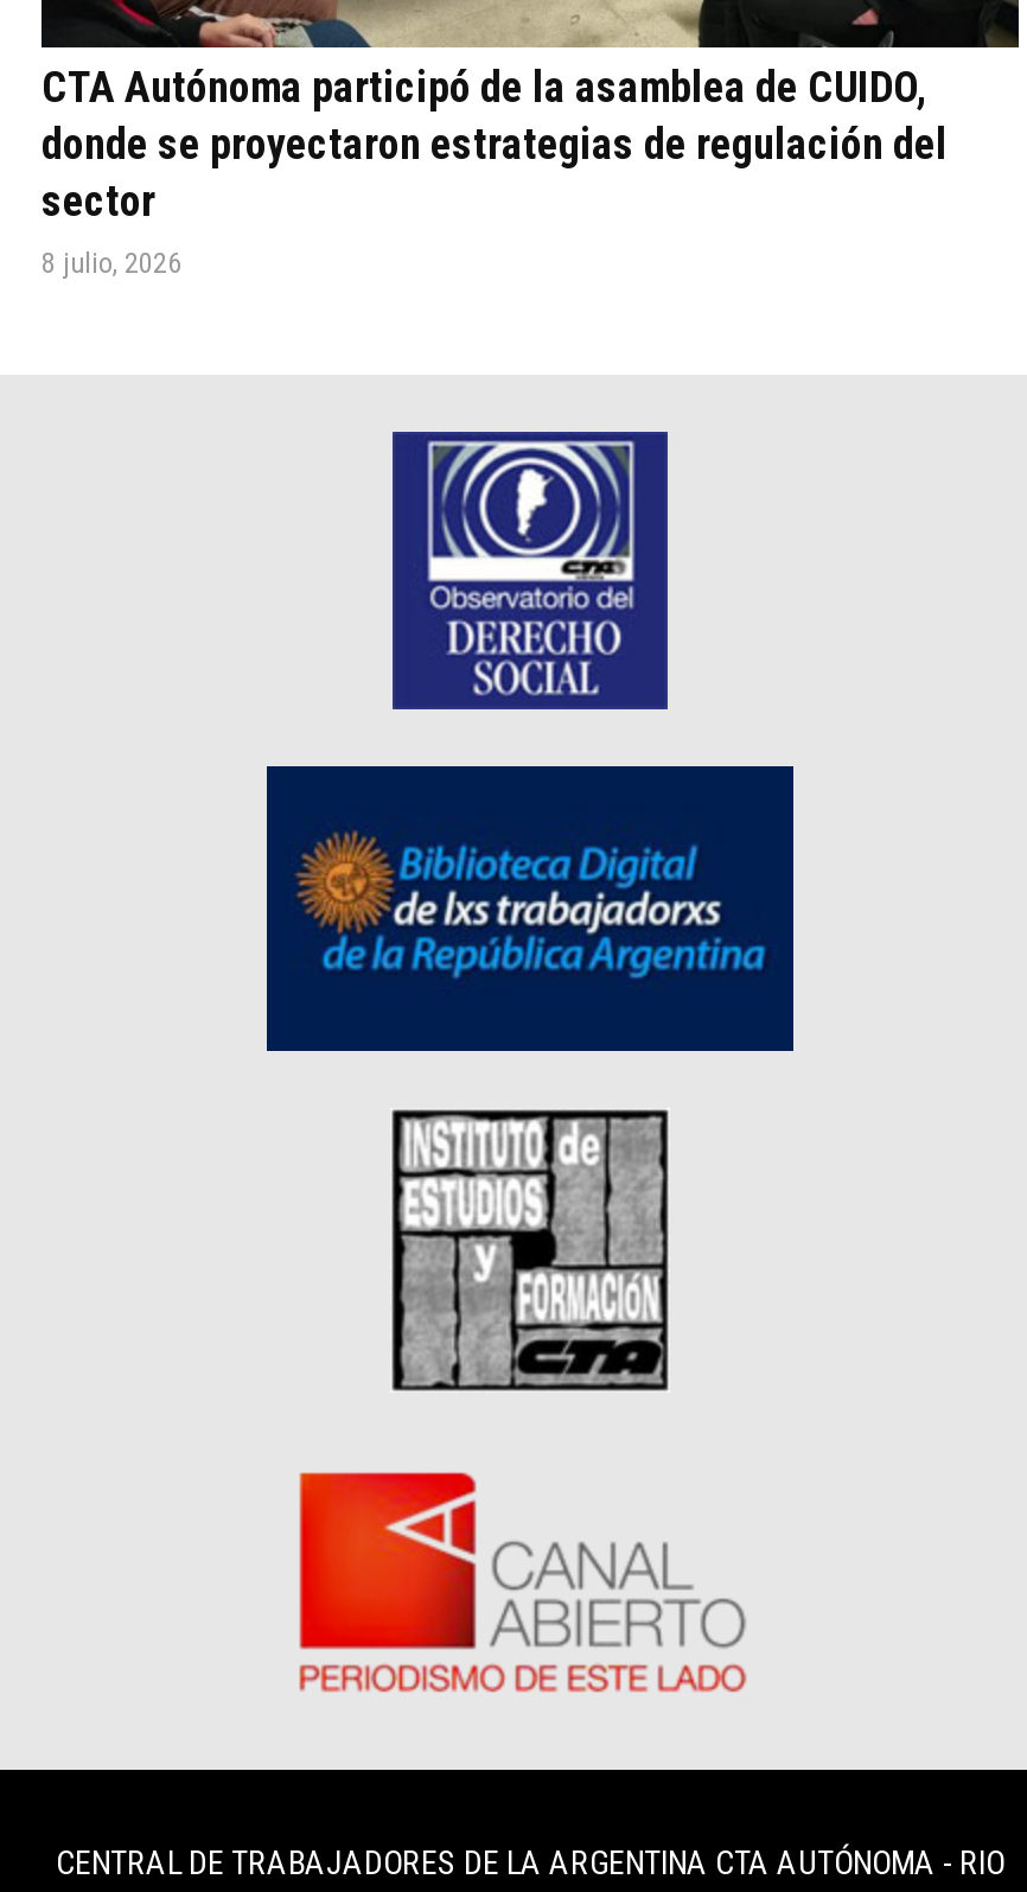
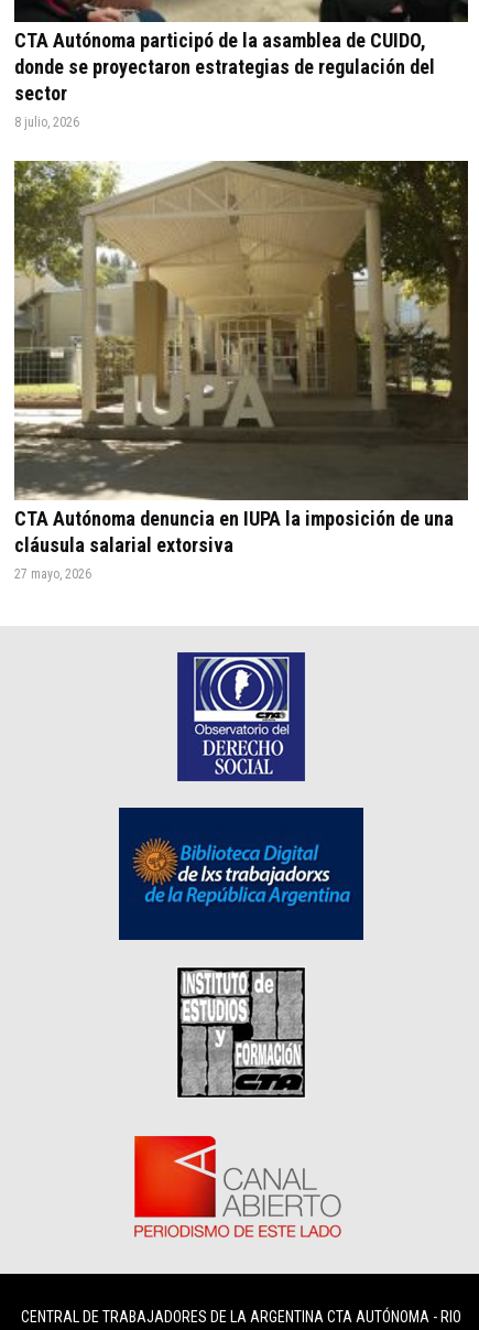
none -> [13,160,469,582] [image] | CTA Autónoma denuncia en IUPA la imposición de una | cláusula salarial extorsiva | 27 mayo, 2026

